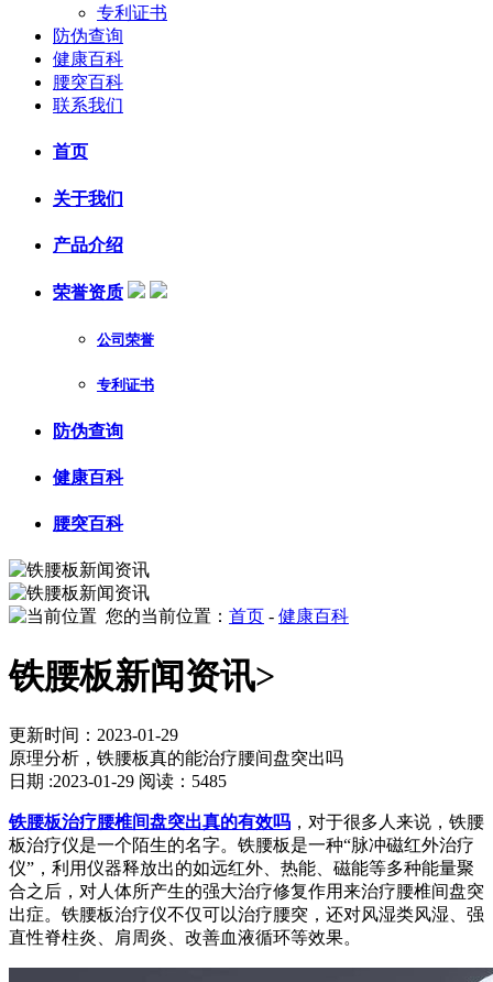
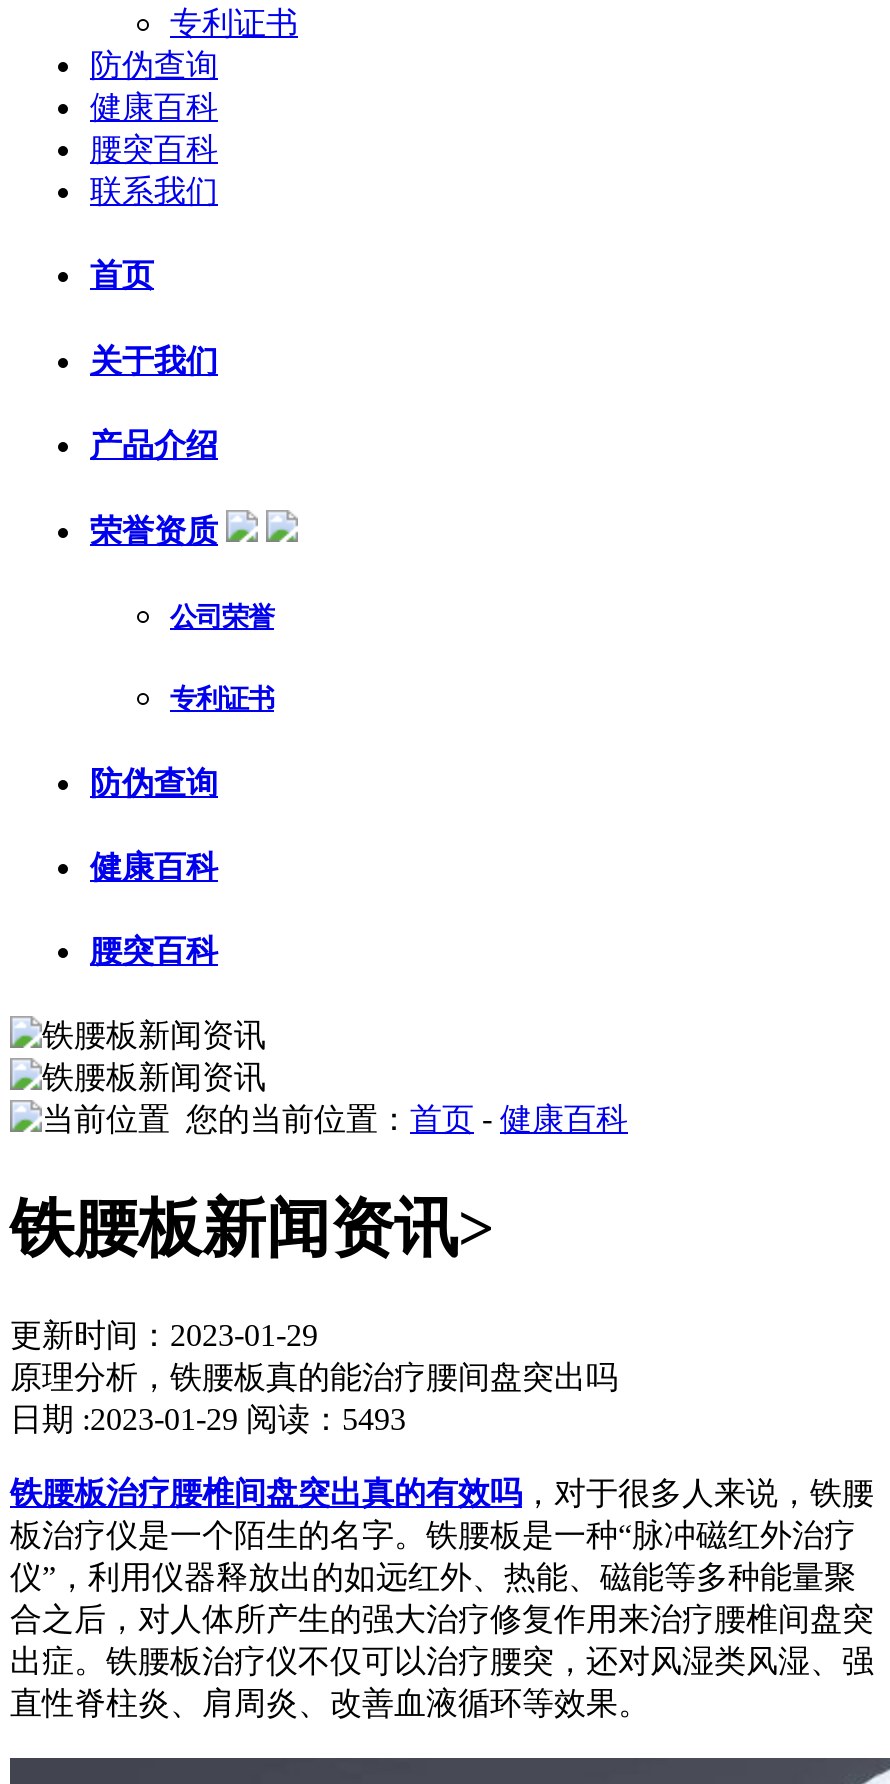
[9,772,227,791] 日期 :2023-01-29 阅读：5485 -> [10,1402,406,1436] 日期 :2023-01-29 阅读：5493

